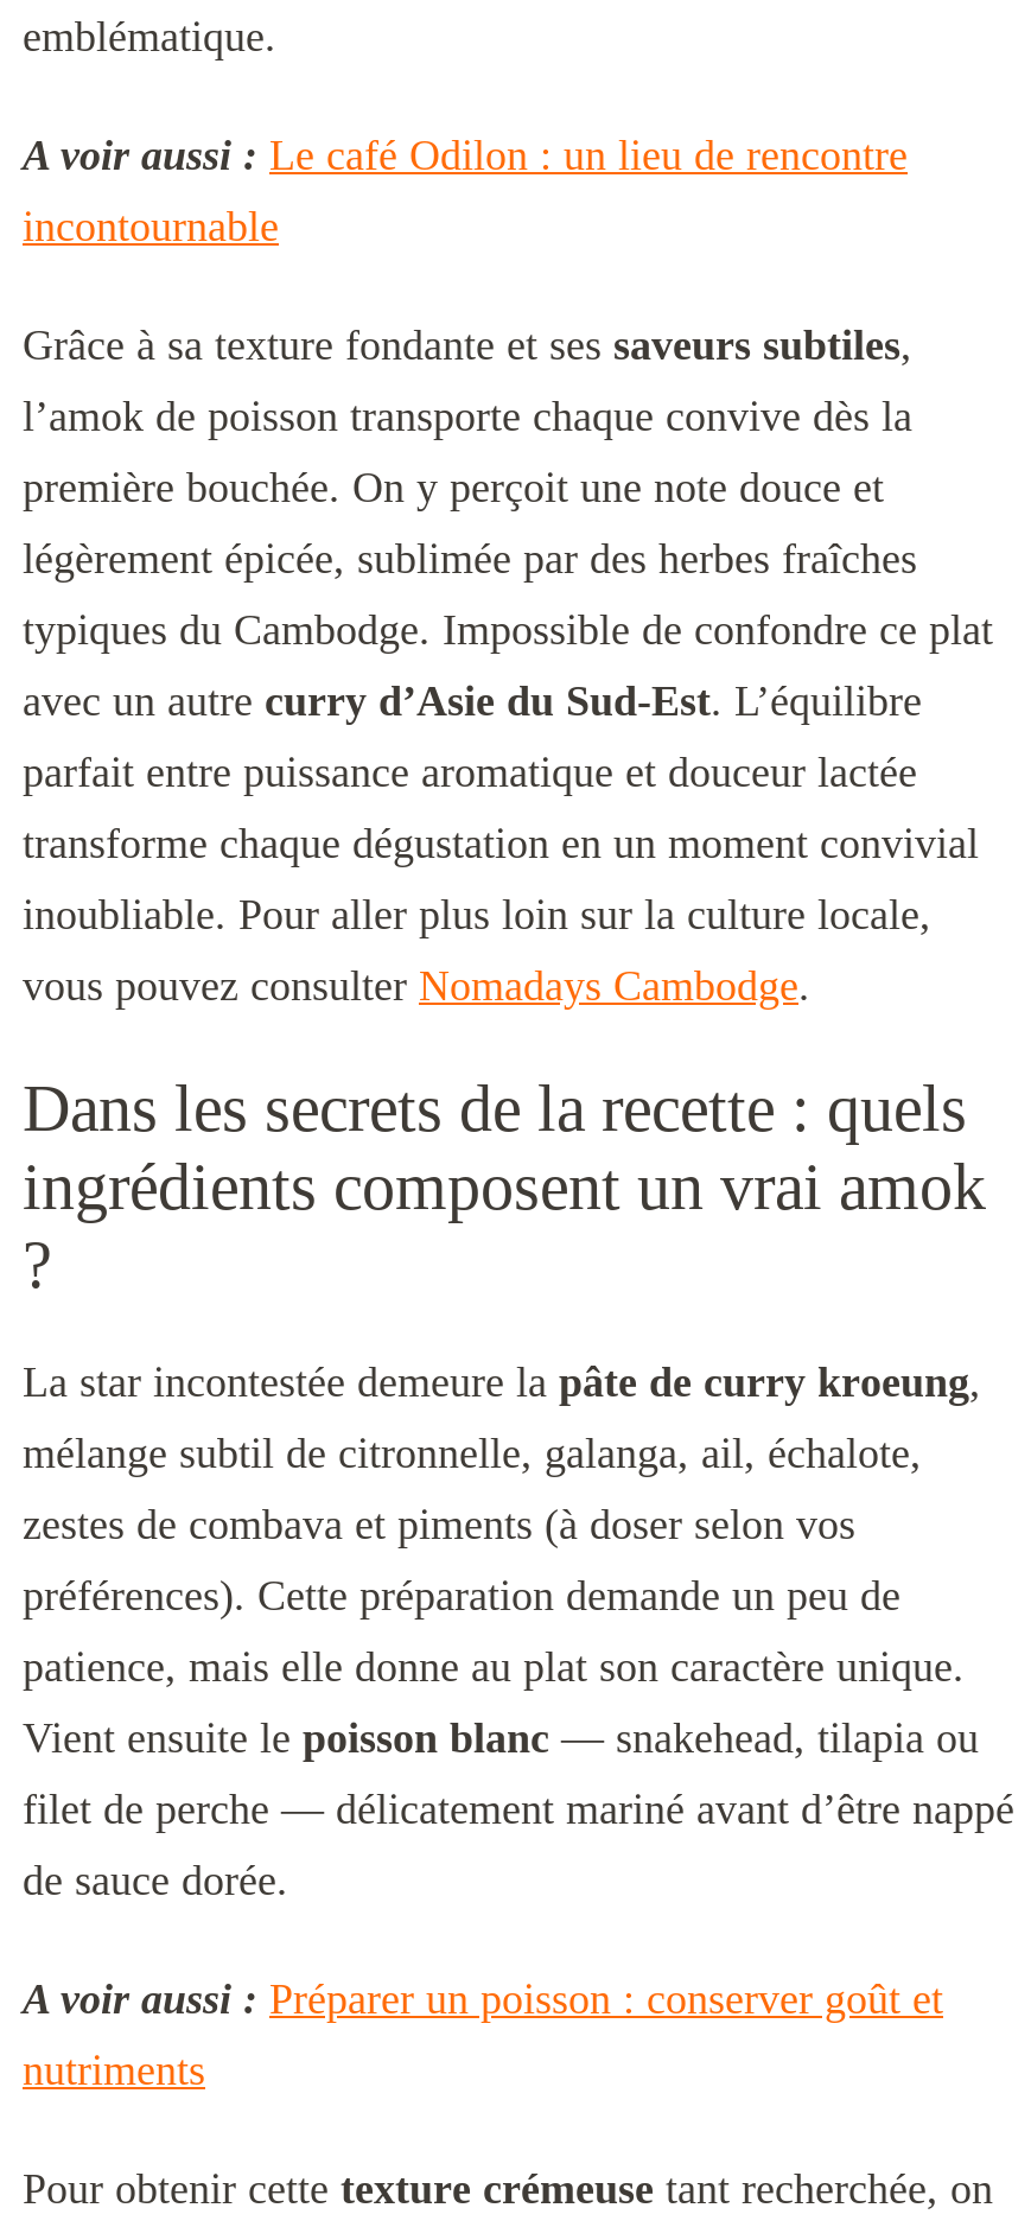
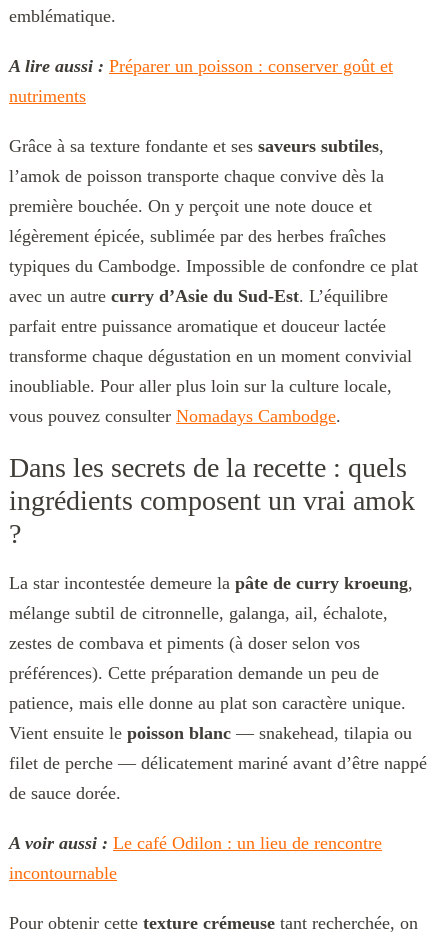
none -> [9,56,393,76] A lire aussi : Préparer un poisson : conserver goût et
moved [23,131,908,179] -> [9,833,382,853]: A voir aussi : Le café Odilon : un lieu de rencontre
moved [23,202,279,250] -> [9,863,117,883]: incontournable
[23,1977,943,2024] A voir aussi : Préparer un poisson : conserver goût et -> none
moved [23,2048,205,2095] -> [9,86,86,106]: nutriments

